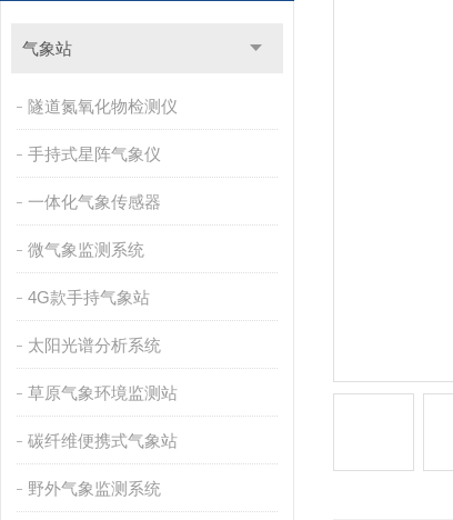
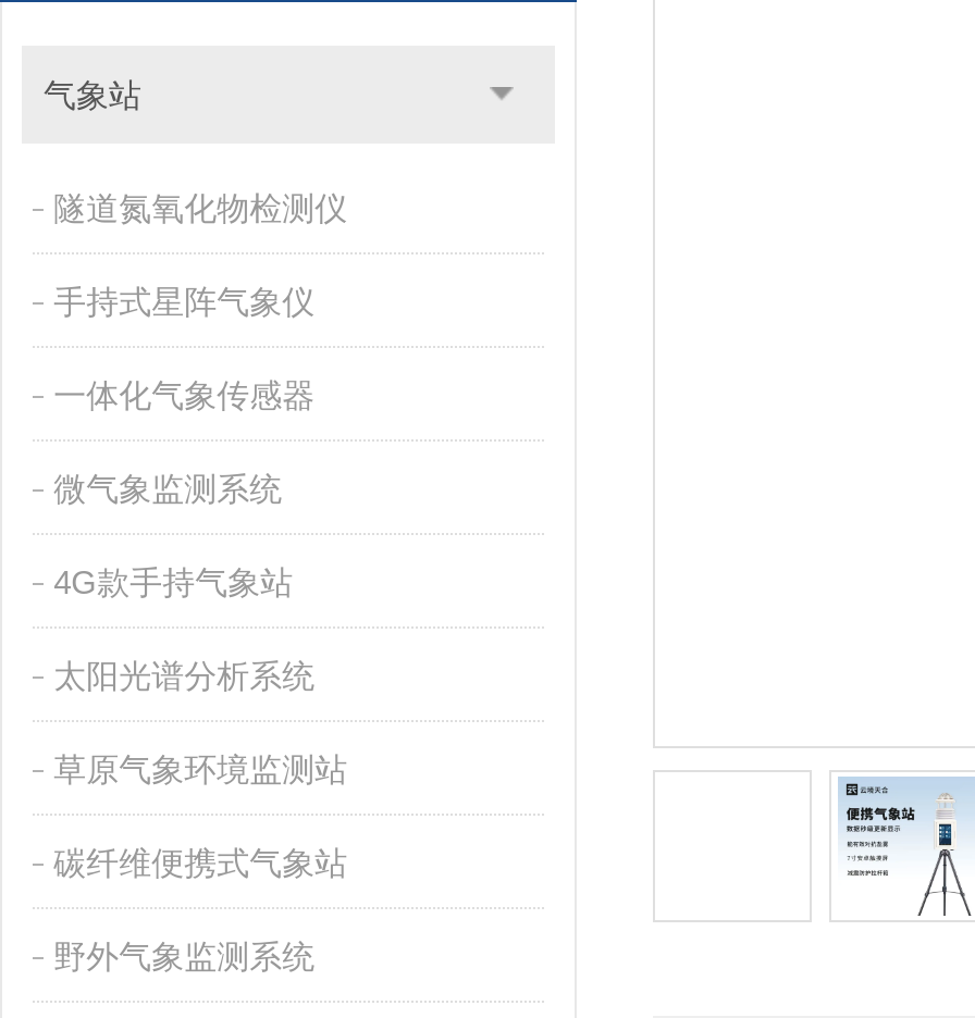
none -> [836,774,968,918] [image]

